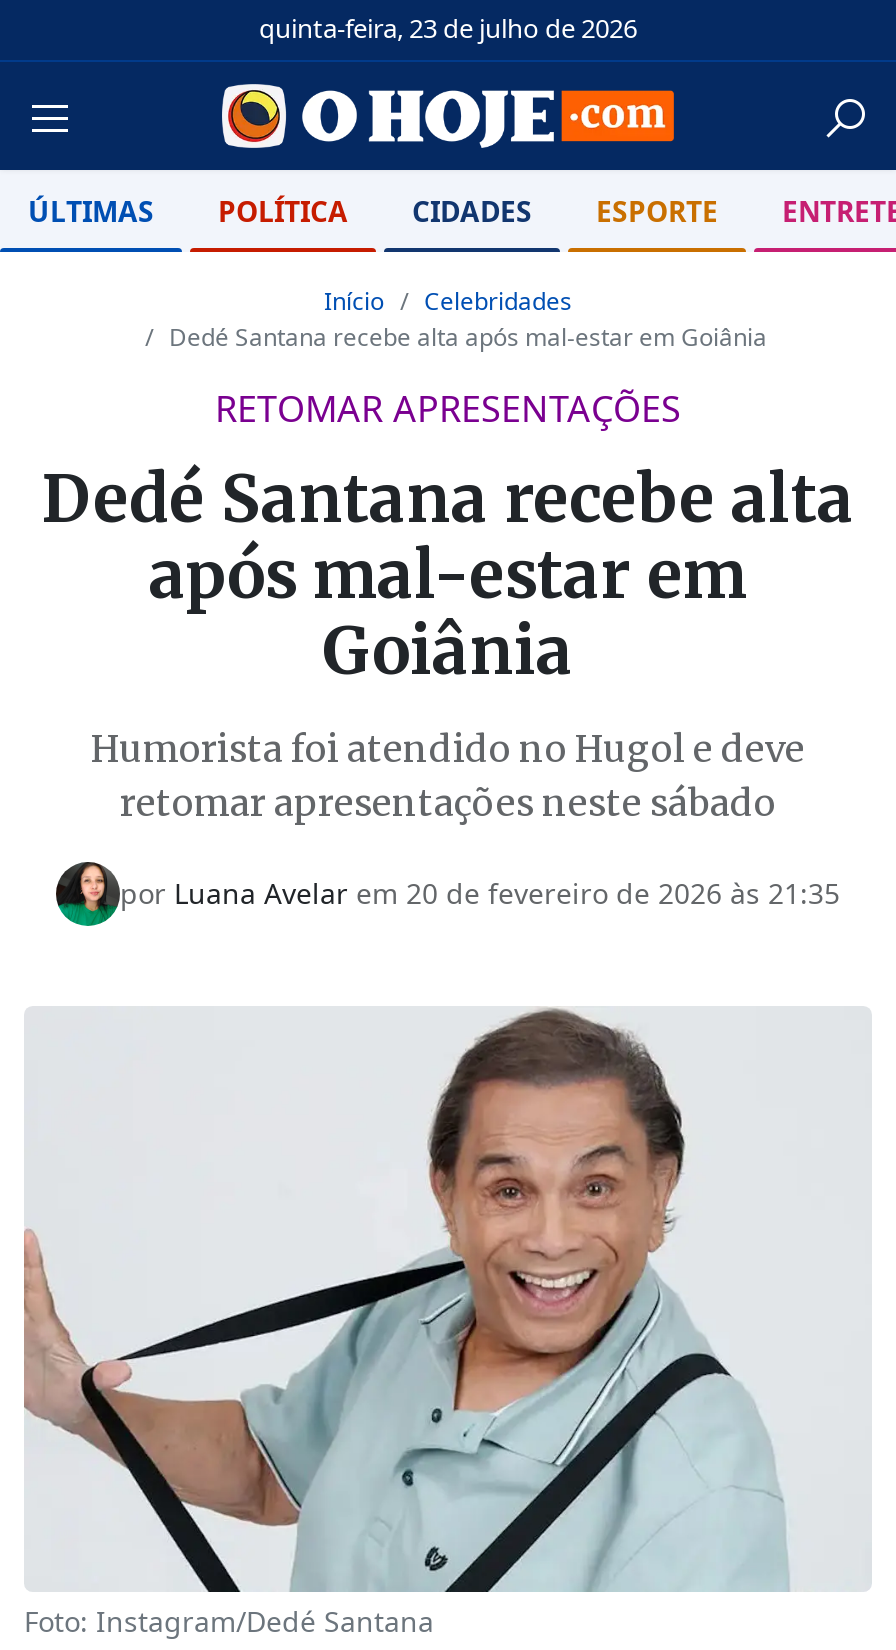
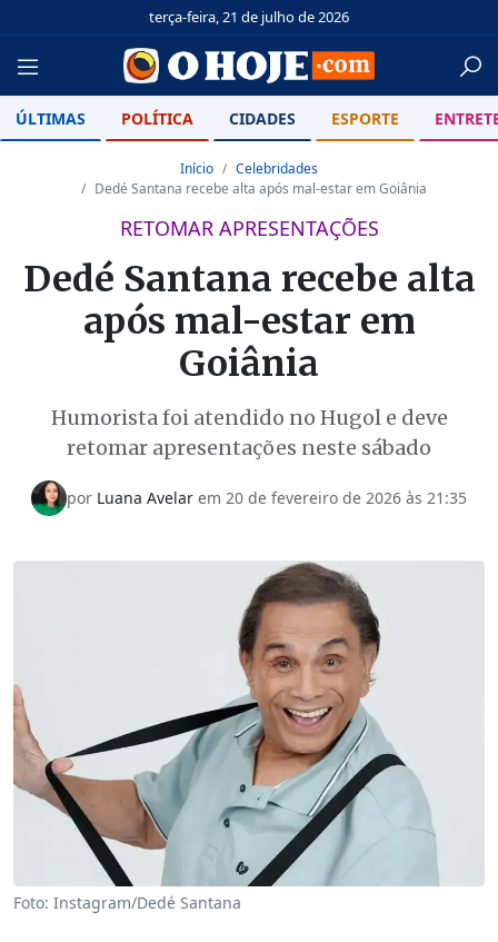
[259,10,637,46] quinta-feira, 23 de julho de 2026 -> [149,7,349,27] terça-feira, 21 de julho de 2026

